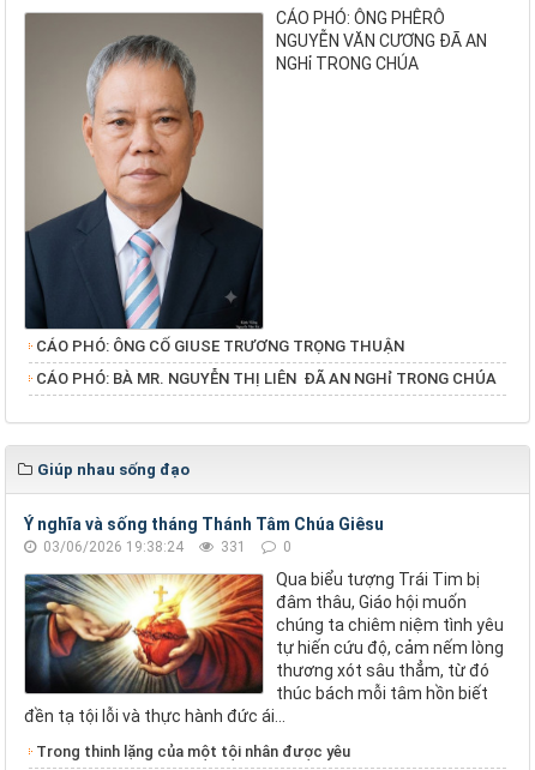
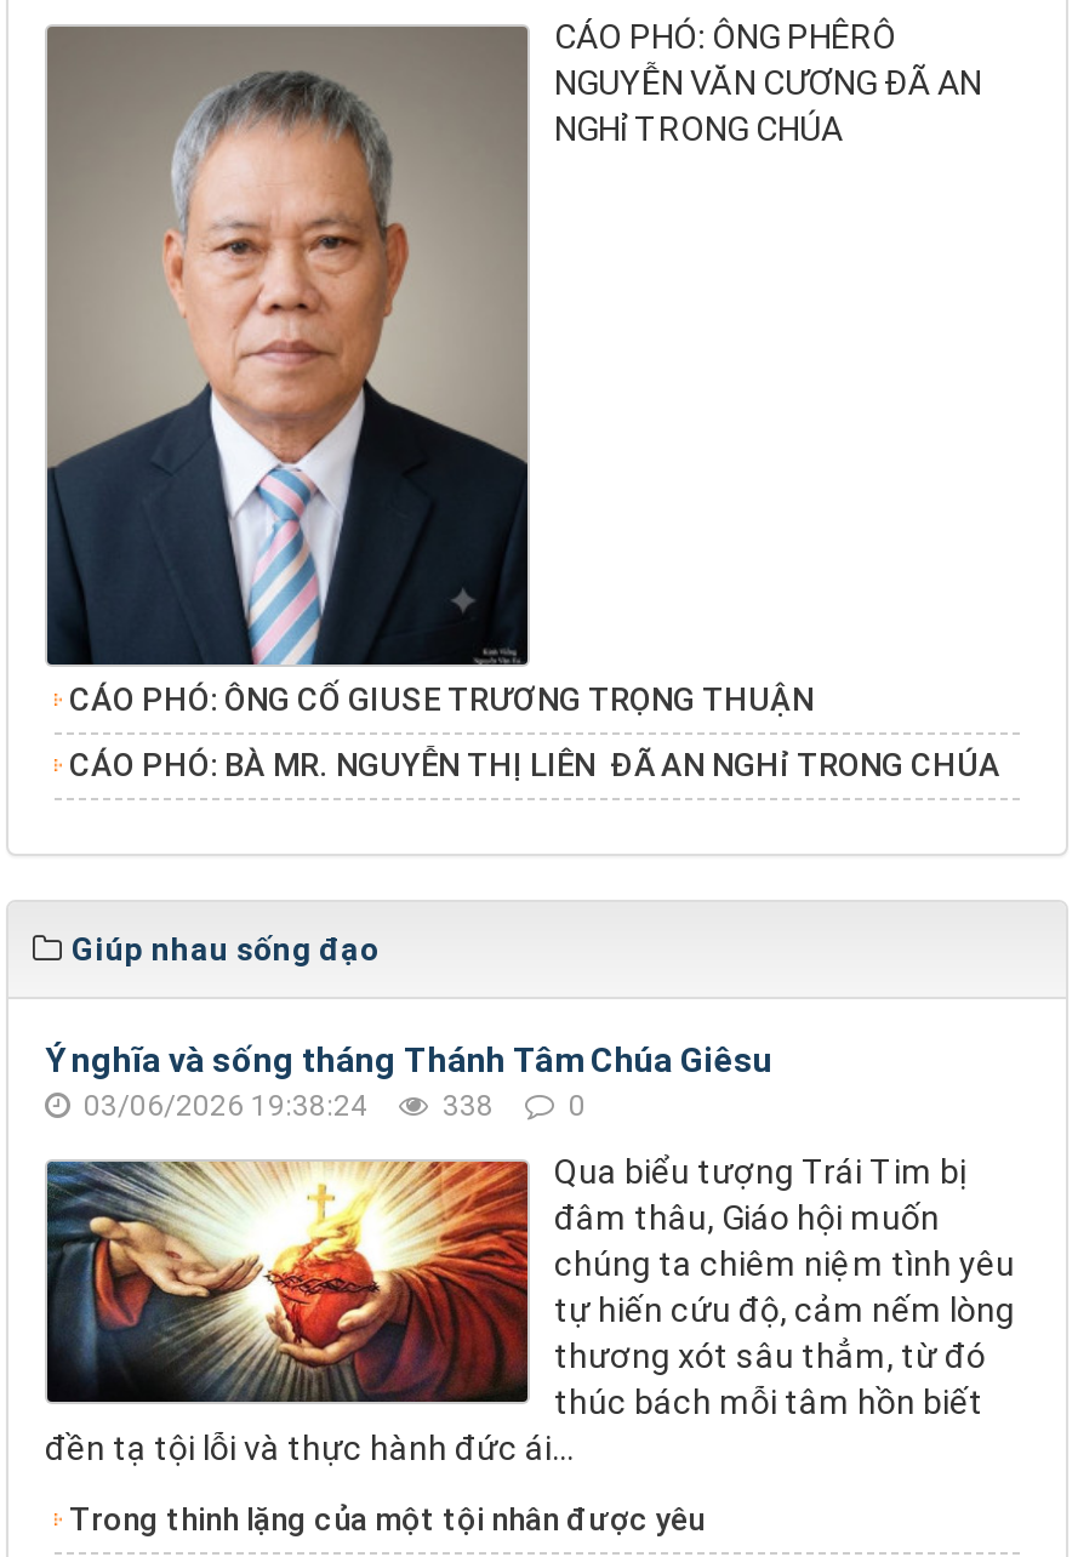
[40,539,291,555] 03/06/2026 19:38:24 331 0 -> [76,1089,586,1123] 03/06/2026 19:38:24 338 0

